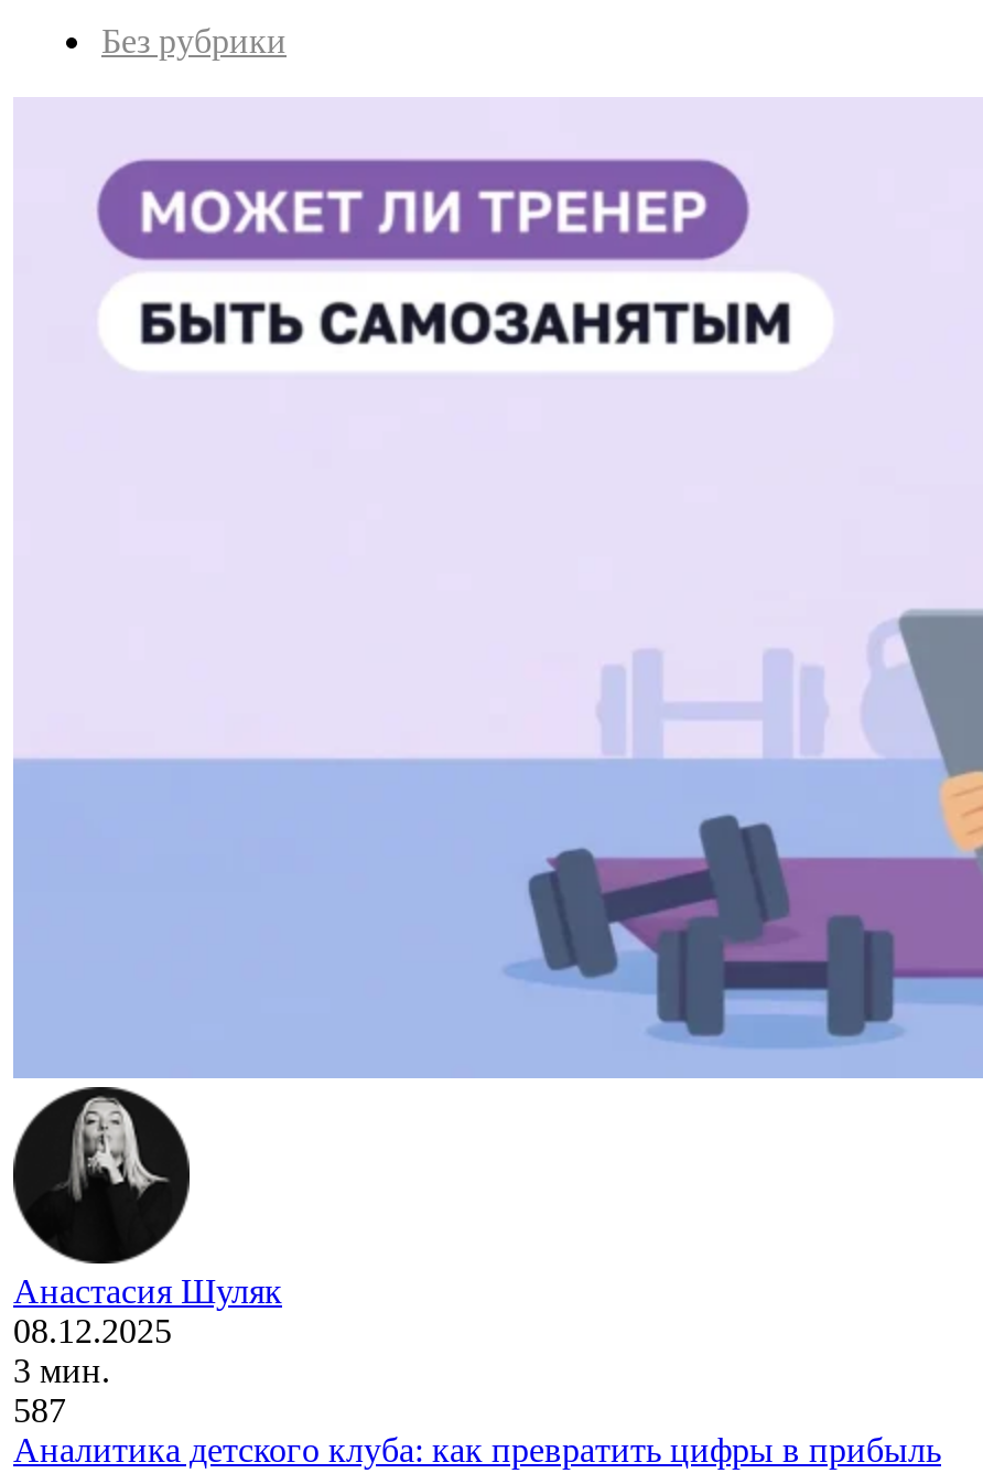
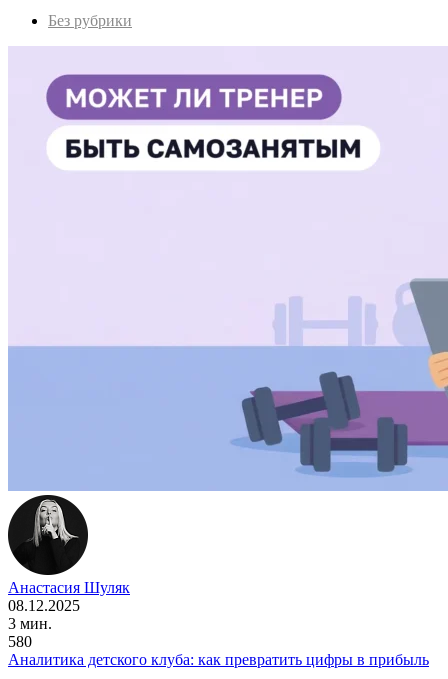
[13,1391,66,1429] 587 -> [8,633,32,650] 580

